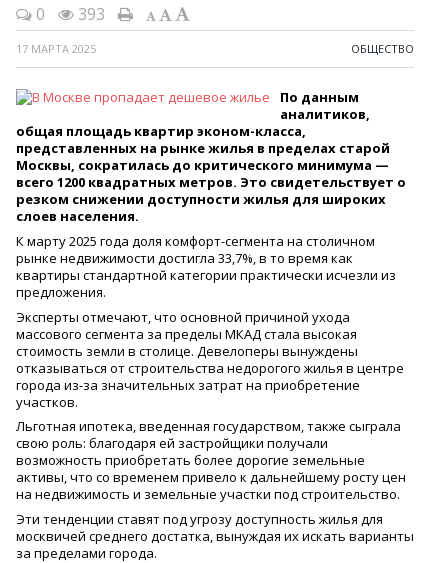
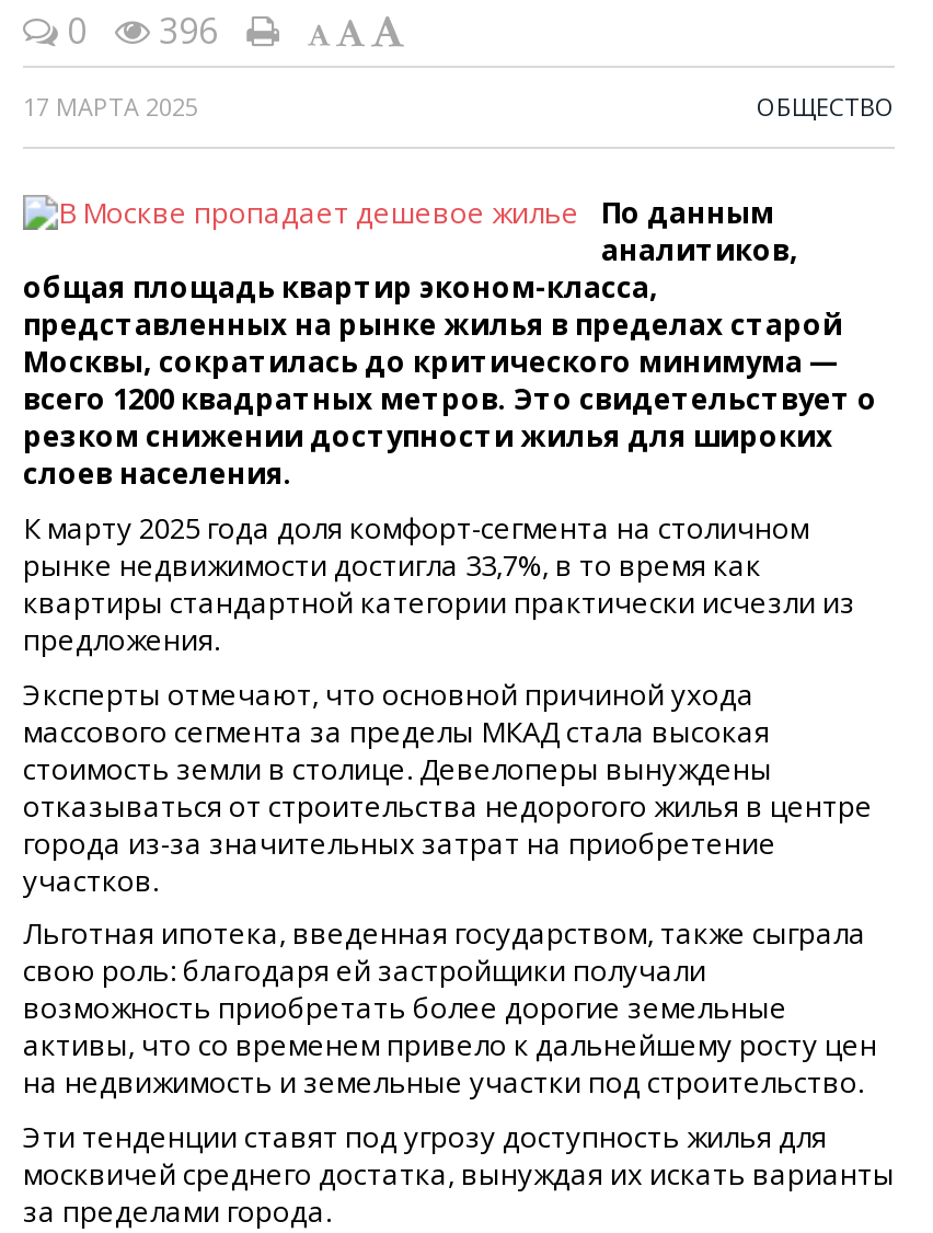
[32,3,105,25] 0 393 -> [58,7,218,55] 0 396

